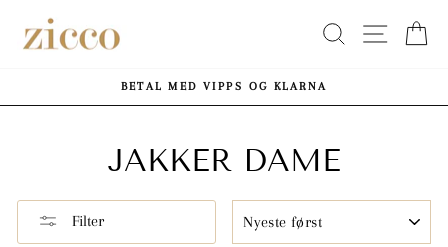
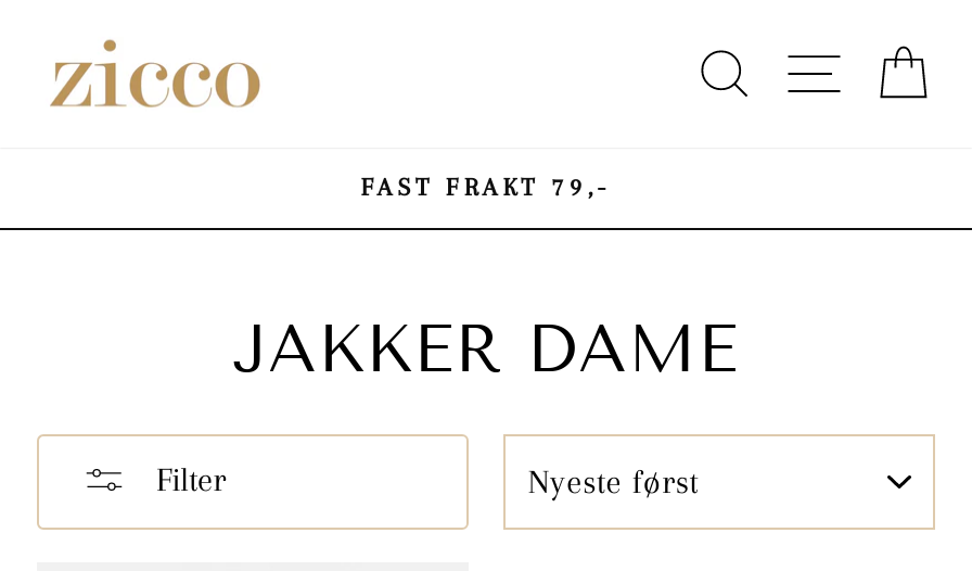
[121,79,327,93] BETAL MED VIPPS OG KLARNA -> [361,172,611,202] FAST FRAKT 79,-

